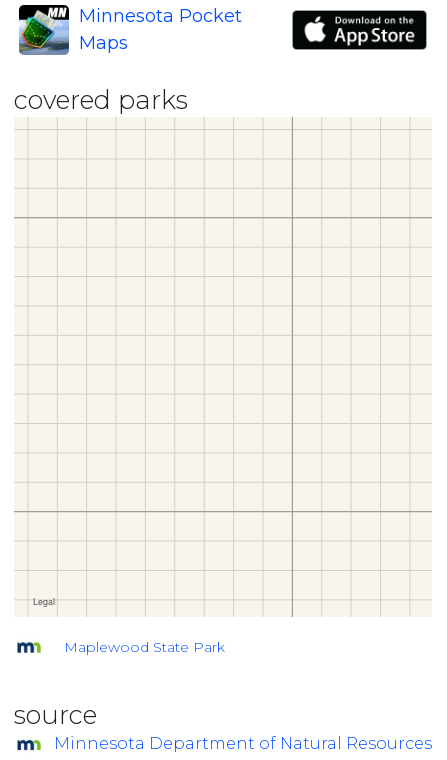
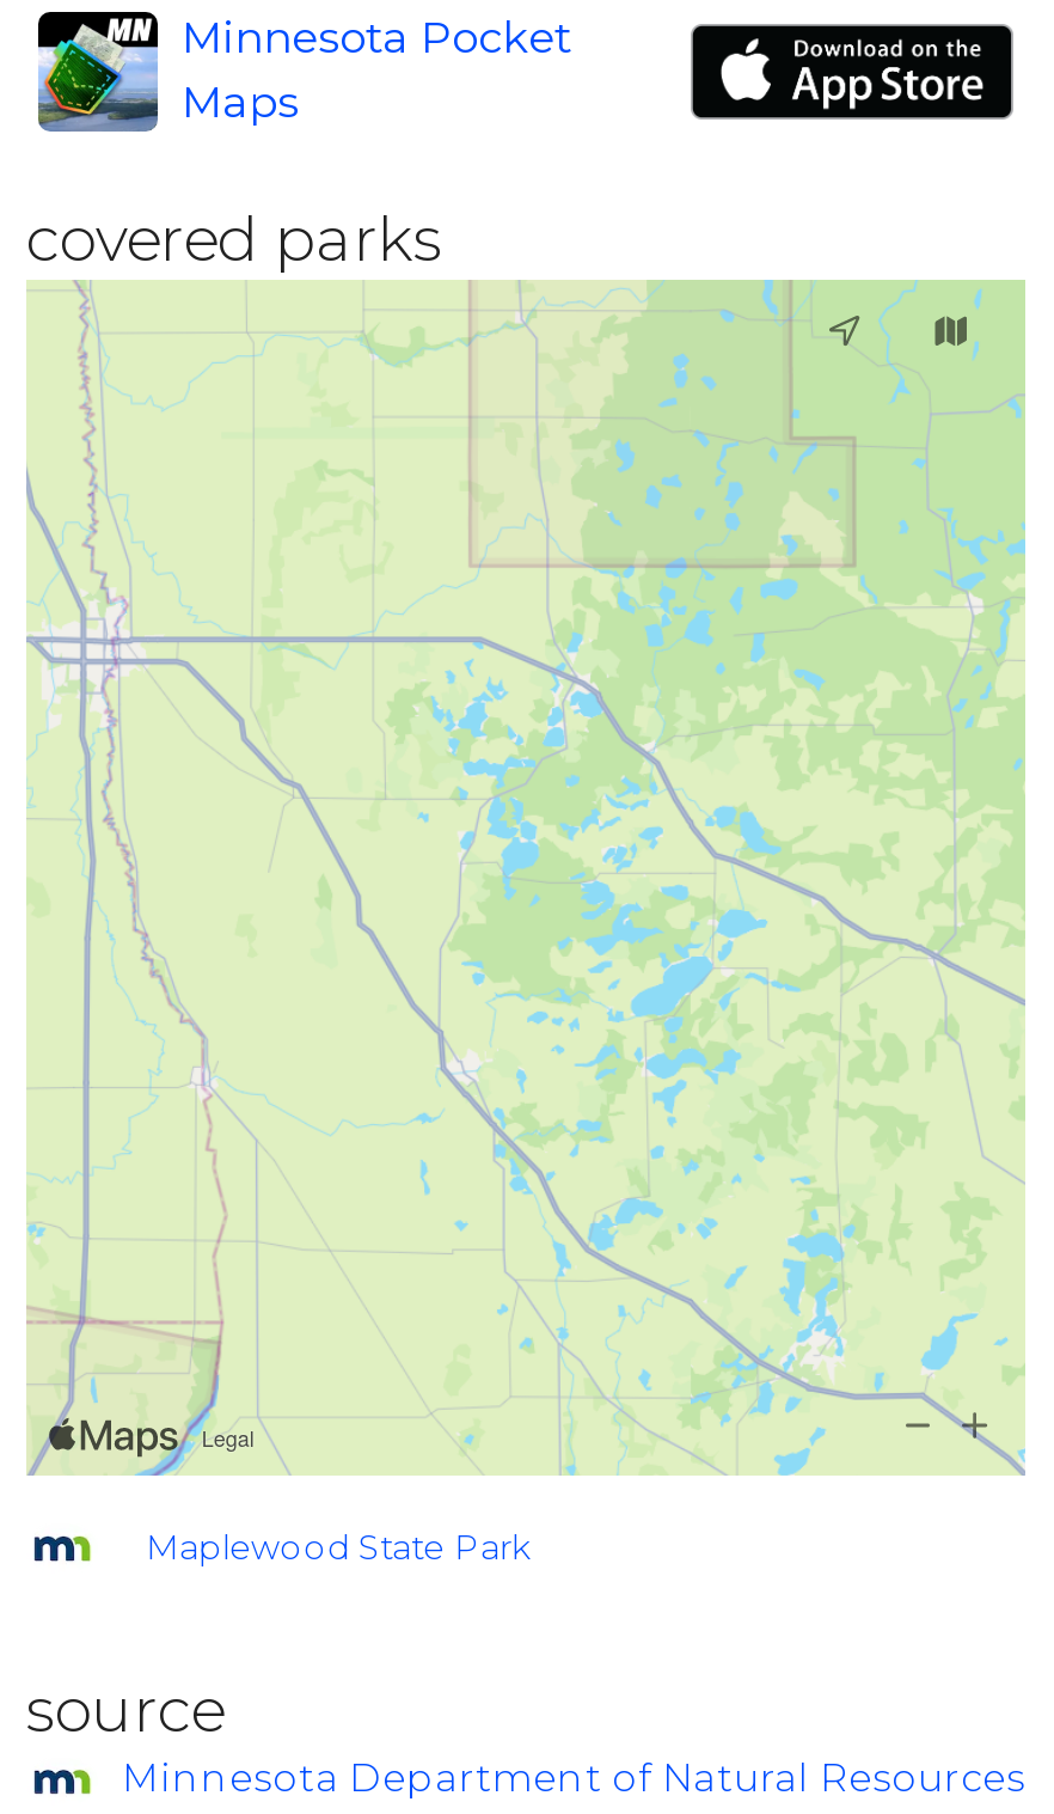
none -> [26,280,1025,1476] [image]

